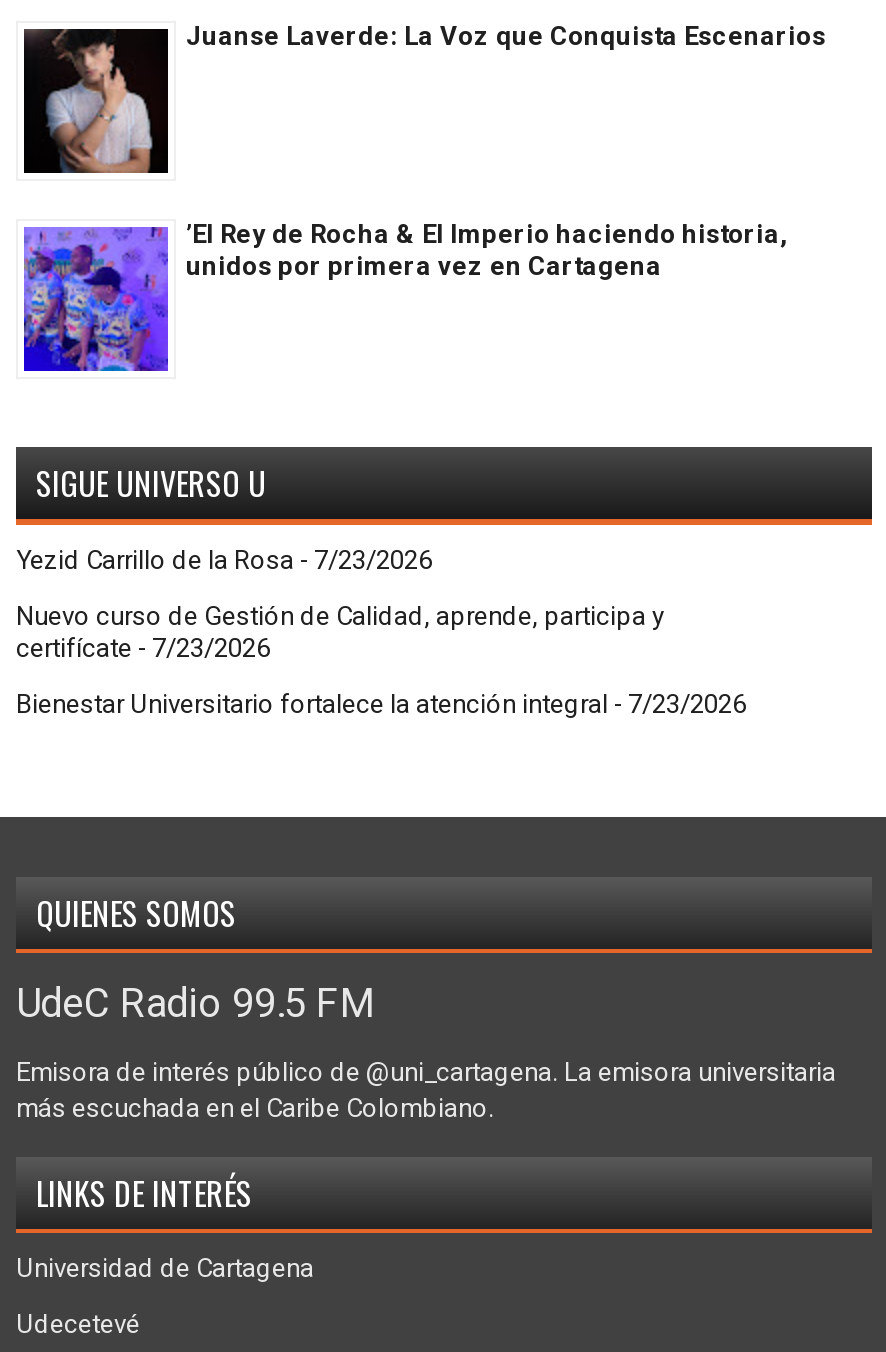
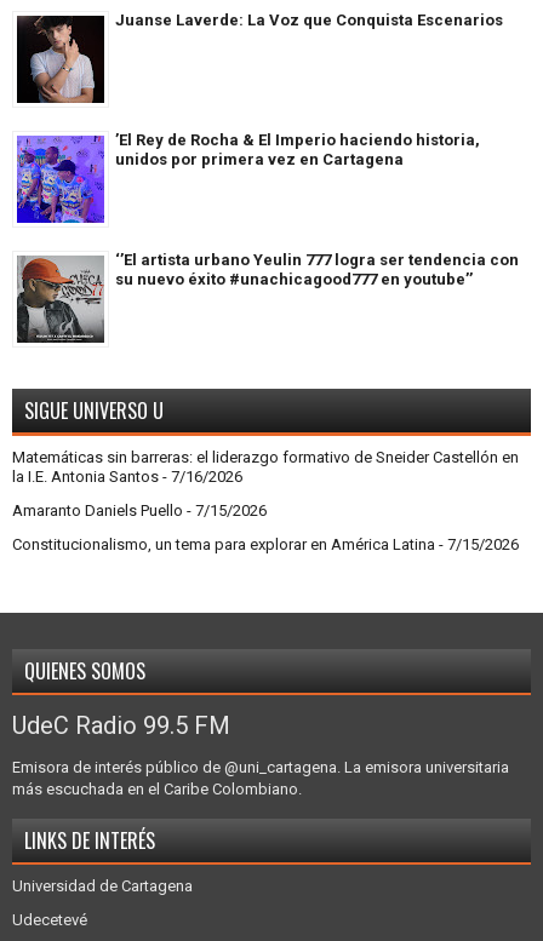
none -> [16,251,519,320] [image] | ‘’El artista urbano Yeulin 777 logra ser tendencia con | su nuevo éxito #unachicagood777 en youtube’’
[16,546,432,576] Yezid Carrillo de la Rosa - 7/23/2026 -> [12,449,519,486] Matemáticas sin barreras: el liderazgo formativo de Sneider Castellón en | la I.E. Antonia Santos - 7/16/2026
[16,602,664,664] Nuevo curso de Gestión de Calidad, aprende, participa y | certifícate - 7/23/2026 -> [12,502,267,520] Amaranto Daniels Puello - 7/15/2026
[16,690,746,720] Bienestar Universitario fortalece la atención integral - 7/23/2026 -> [12,536,519,554] Constitucionalismo, un tema para explorar en América Latina - 7/15/2026

